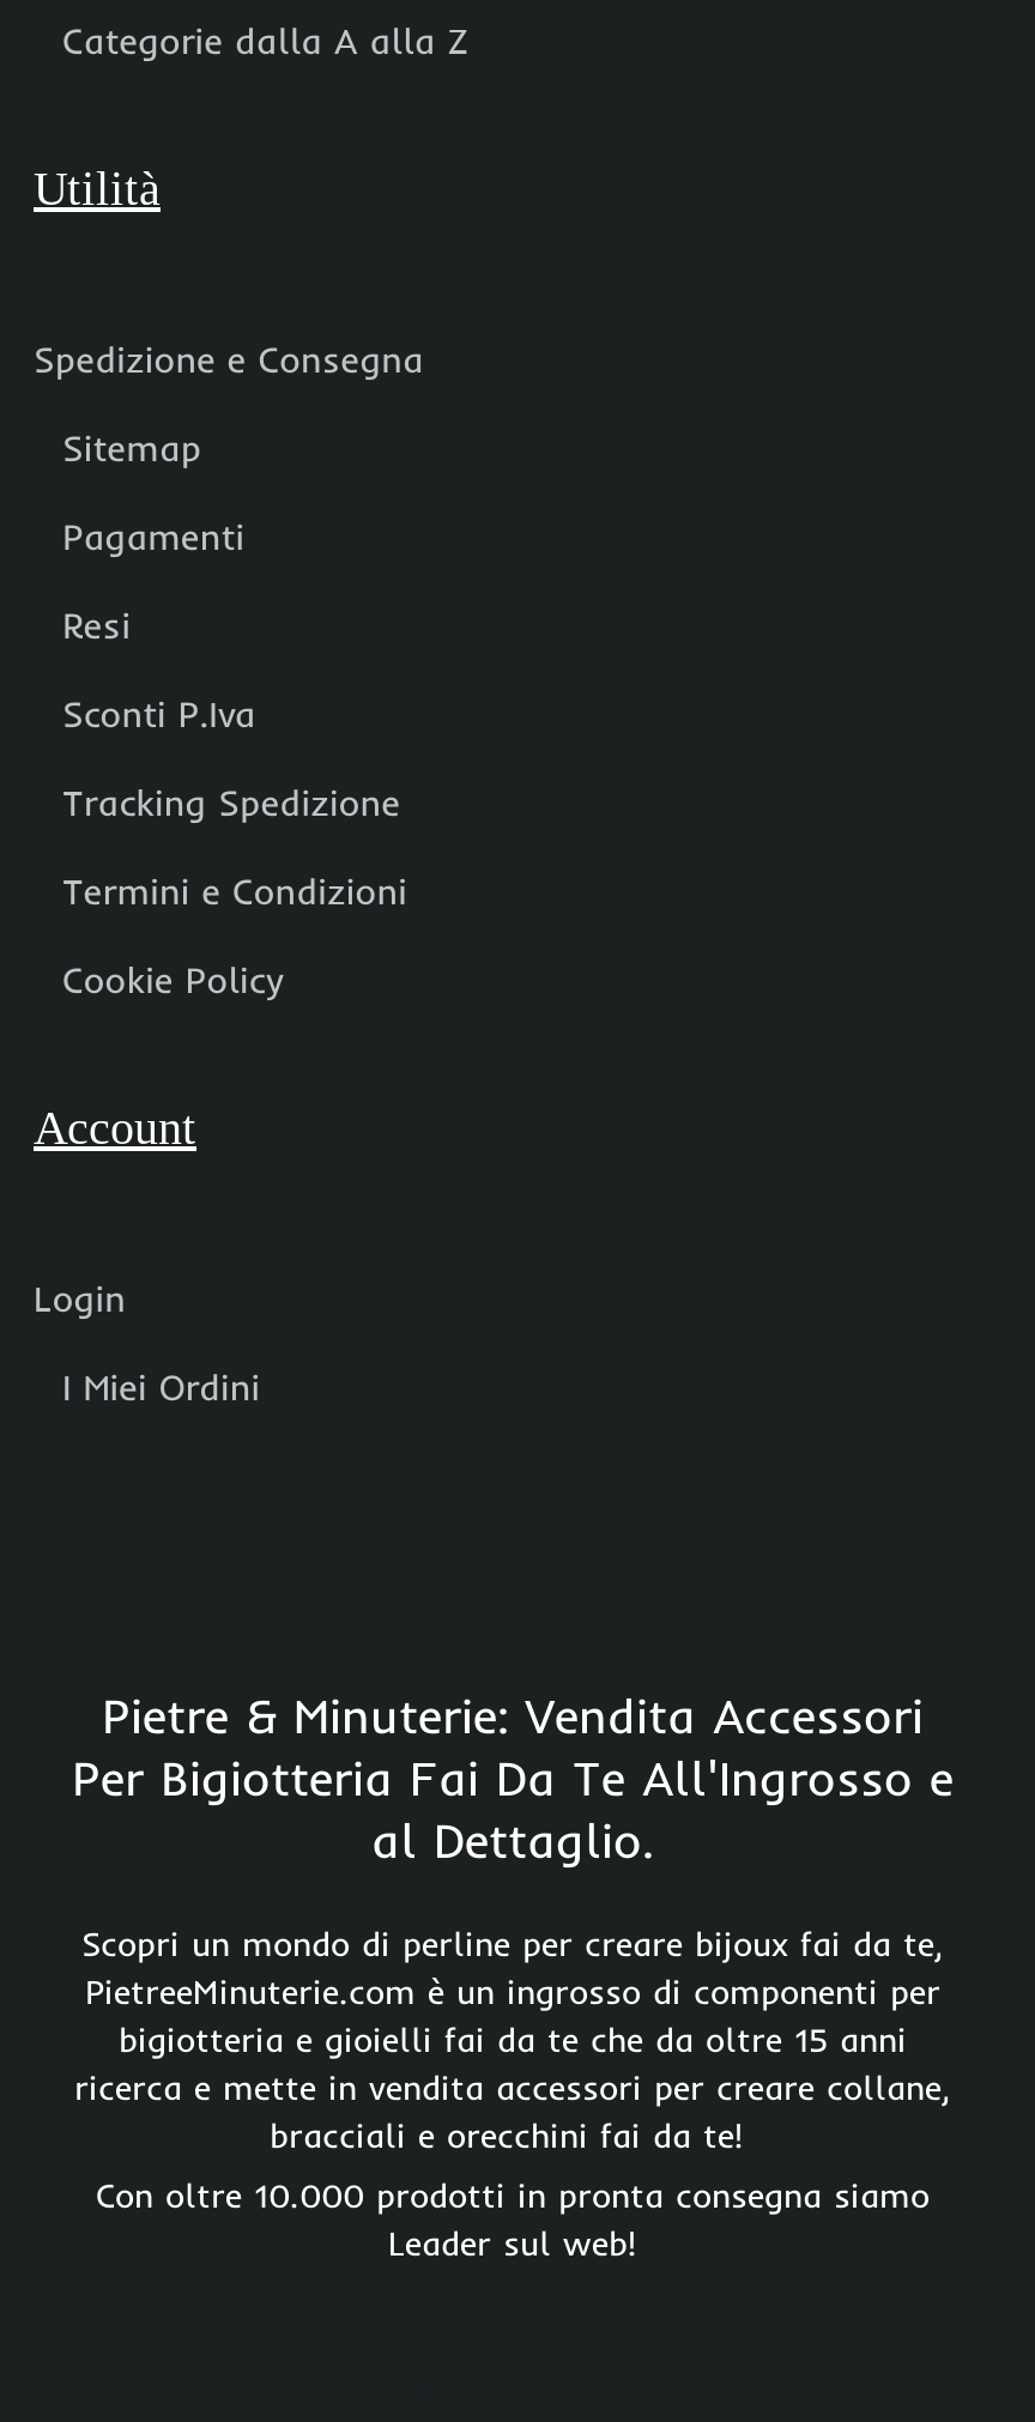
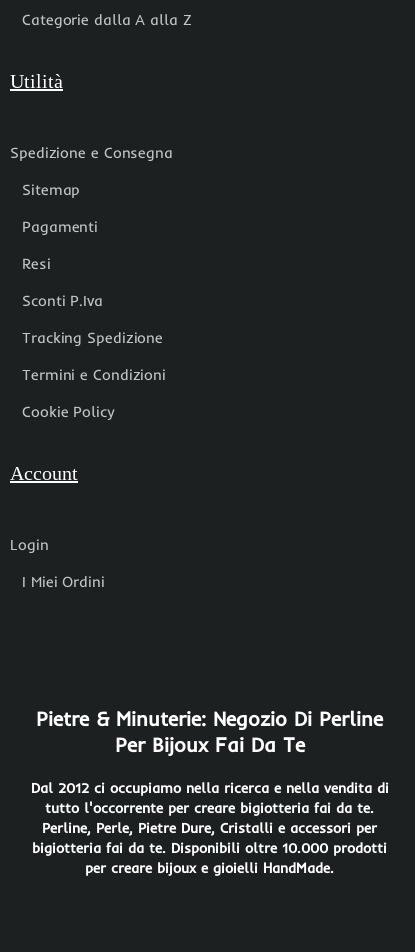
[72,1685,954,1869] Pietre & Minuterie: Vendita Accessori | Per Bigiotteria Fai Da Te All'Ingrosso e | al Dettaglio. -> [36,706,383,757] Pietre & Minuterie: Negozio Di Perline | Per Bijoux Fai Da Te
[74,1922,951,2265] Scopri un mondo di perline per creare bijoux fai da te, | PietreeMinuterie.com è un ingrosso di componenti per | bigiotteria e gioielli fai da te che da oltre 15 anni | ricerca e mette in vendita accessori per creare collane, | bracciali e orecchini fai da te! | Con oltre 10.000 prodotti in pronta consegna siamo | Leader sul web! -> [31,779,389,877] Dal 2012 ci occupiamo nella ricerca e nella vendita di | tutto l'occorrente per creare bigiotteria fai da te. | Perline, Perle, Pietre Dure, Cristalli e accessori per | bigiotteria fai da te. Disponibili oltre 10.000 prodotti | per creare bijoux e gioielli HandMade.

